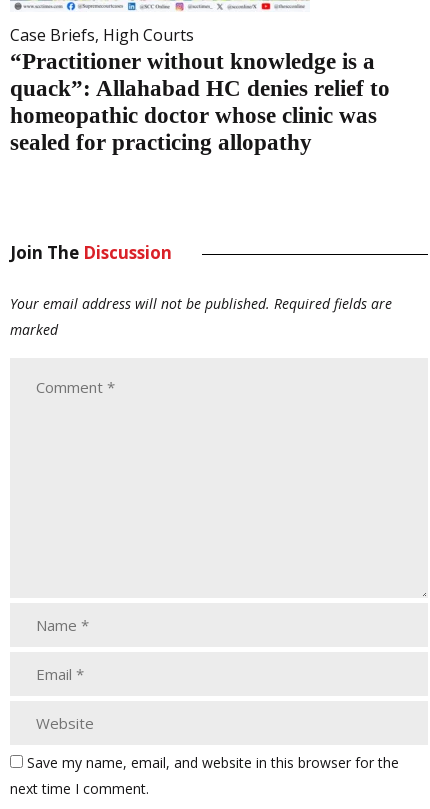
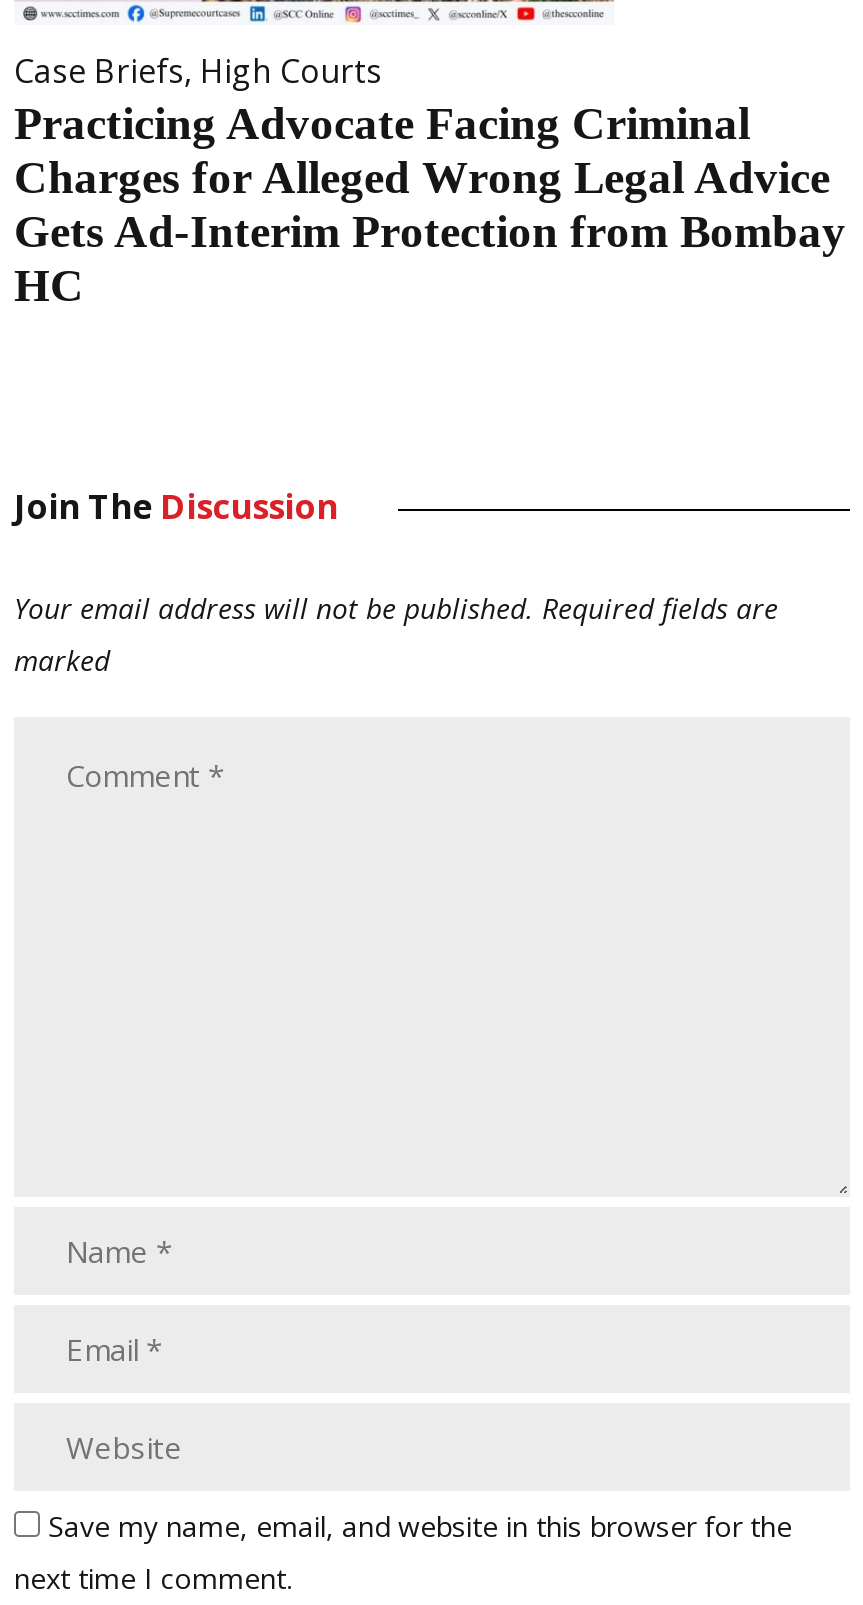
[10,49,390,155] “Practitioner without knowledge is a | quack”: Allahabad HC denies relief to | homeopathic doctor whose clinic was | sealed for practicing allopathy -> [14,98,846,310] Practicing Advocate Facing Criminal | Charges for Alleged Wrong Legal Advice | Gets Ad-Interim Protection from Bombay | HC

